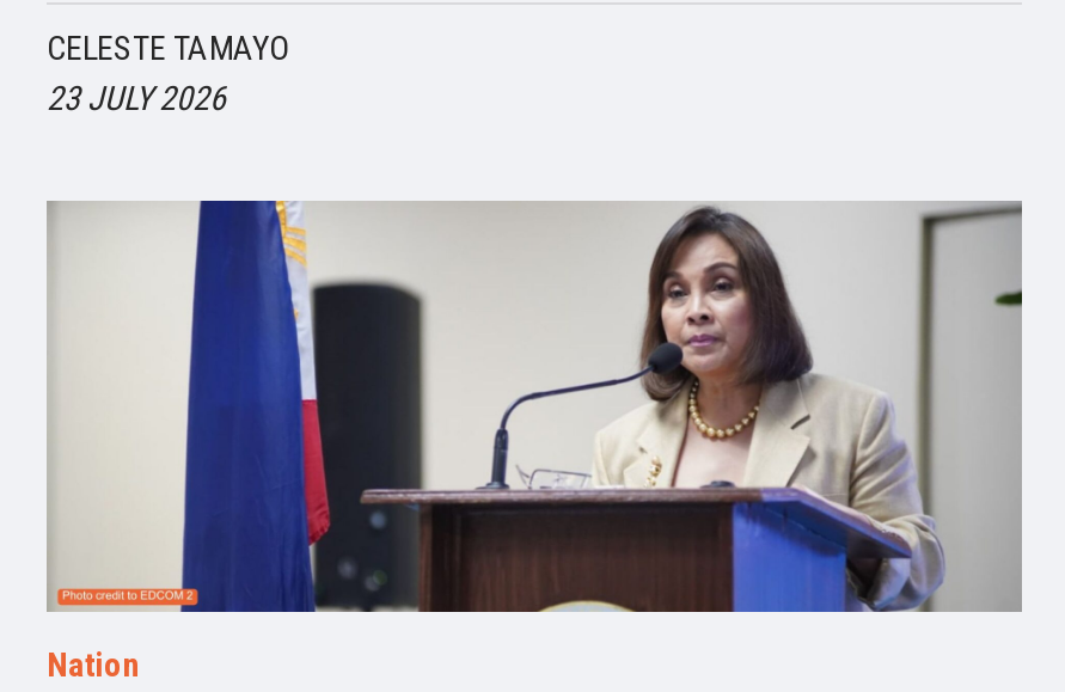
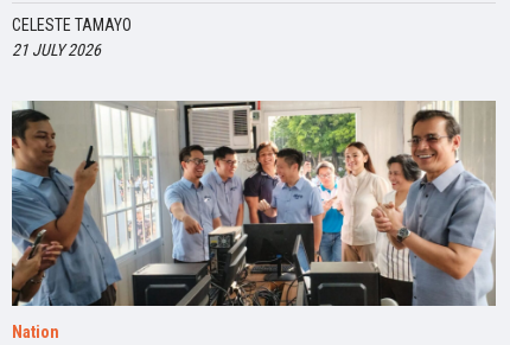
[47,79,226,117] 23 JULY 2026 -> [12,41,101,60] 21 JULY 2026
[47,200,1022,616] [image] -> [12,101,496,307] [image]

